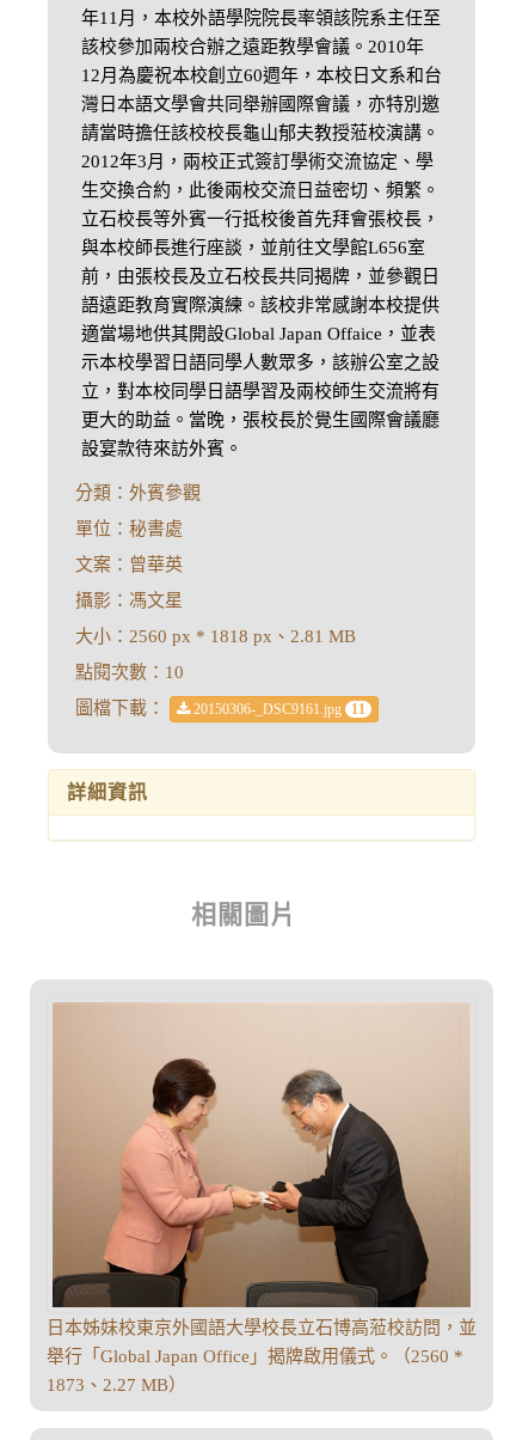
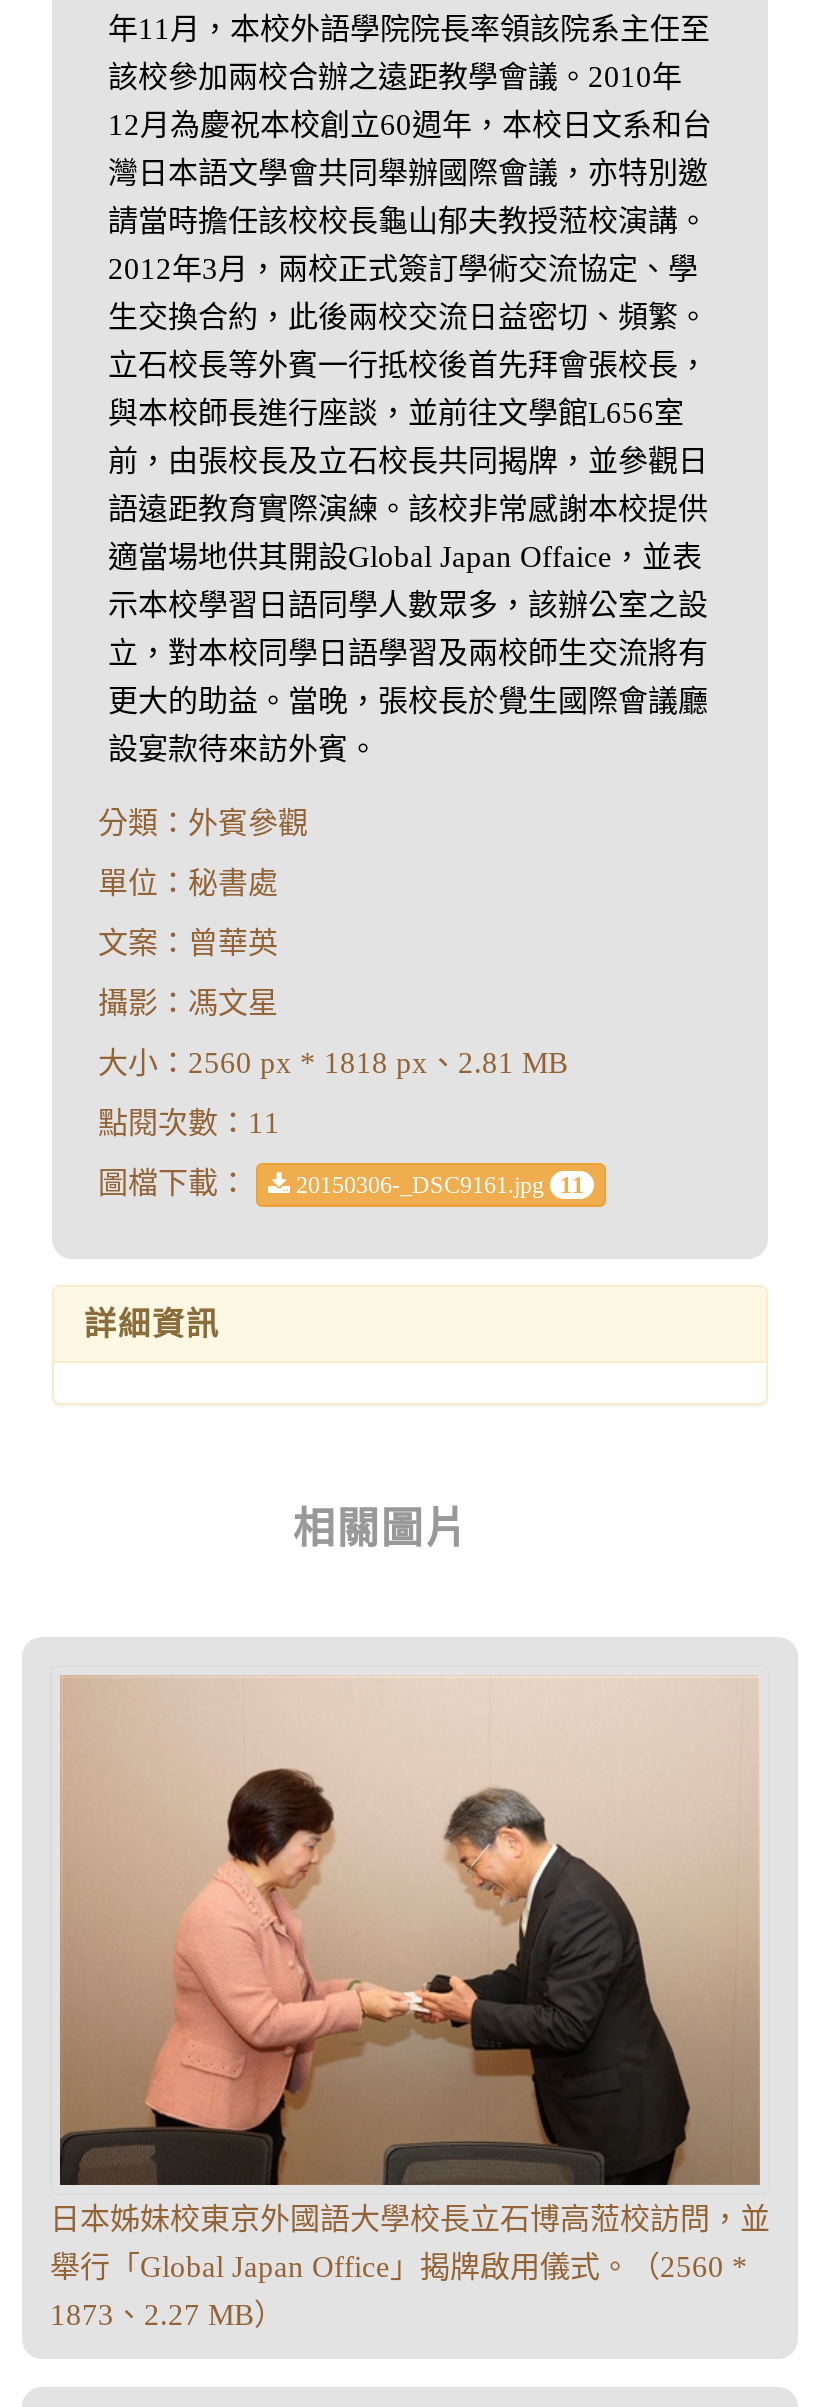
[75,662,184,681] 點閱次數：10 -> [98,1106,280,1138] 點閱次數：11

